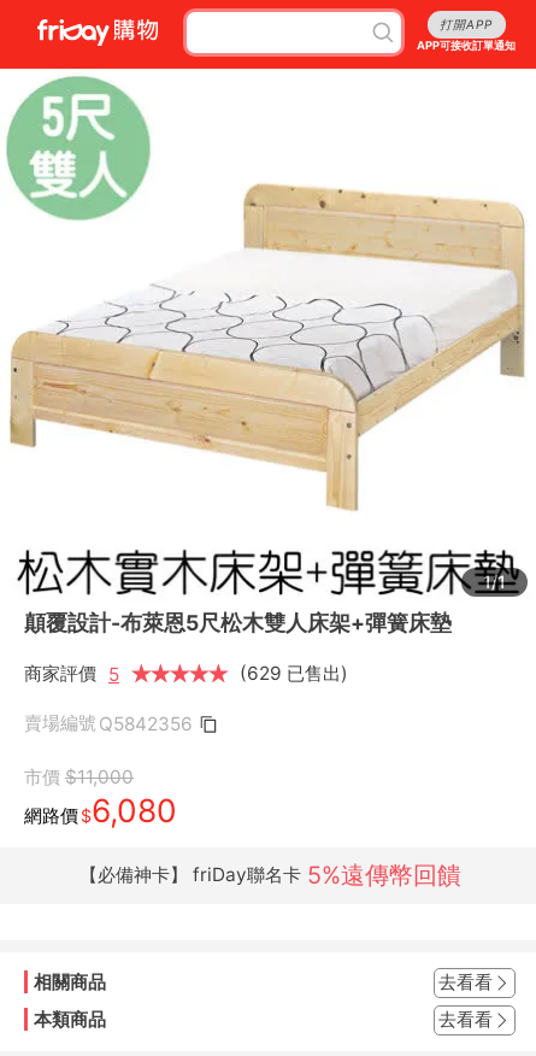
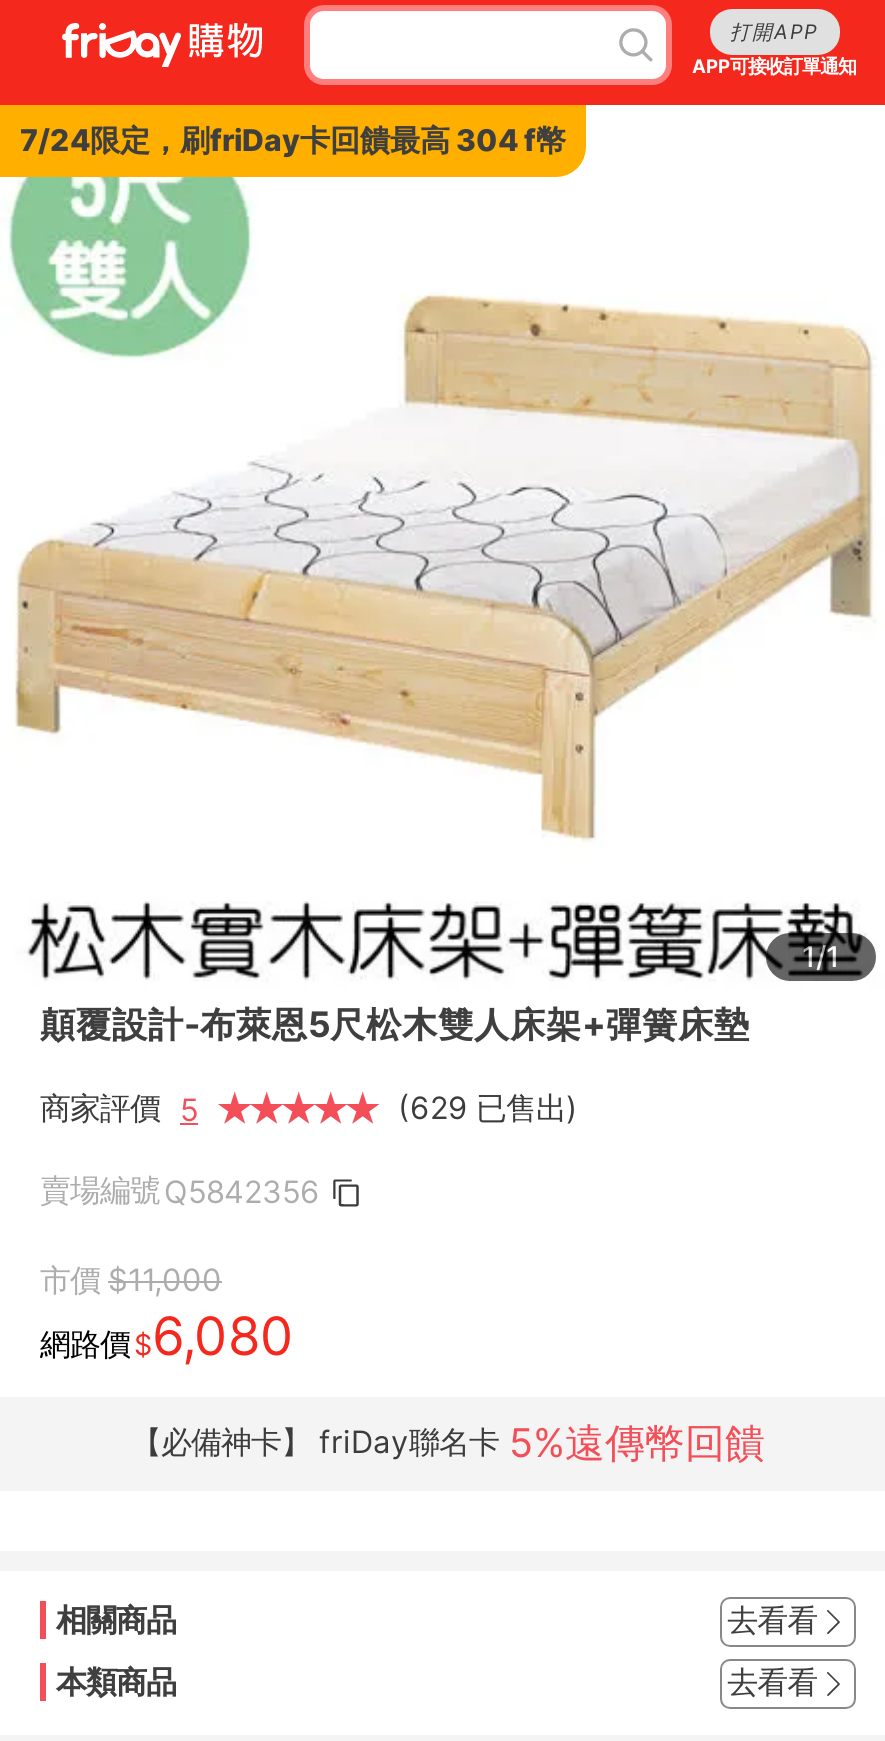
none -> [20,121,566,159] 7/24限定，刷friDay卡回饋最高 304 f幣

